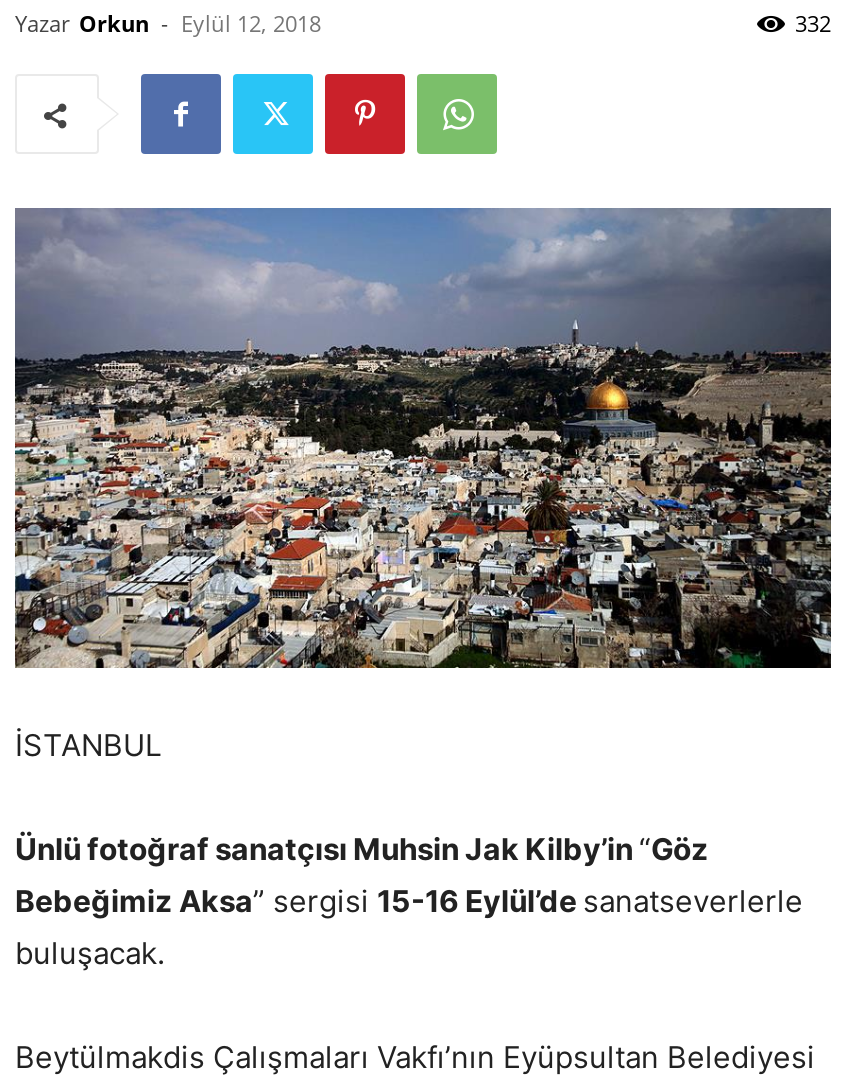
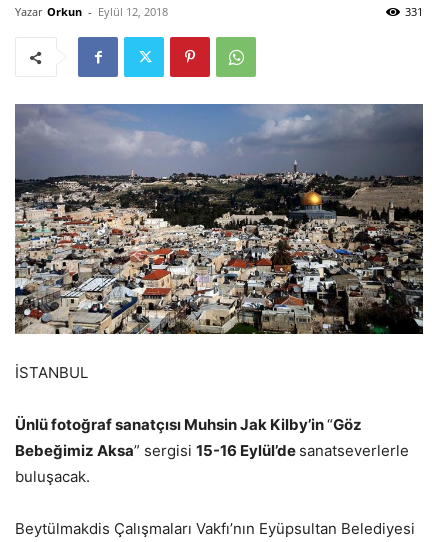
[795,8,831,38] 332 -> [405,4,423,19] 331

